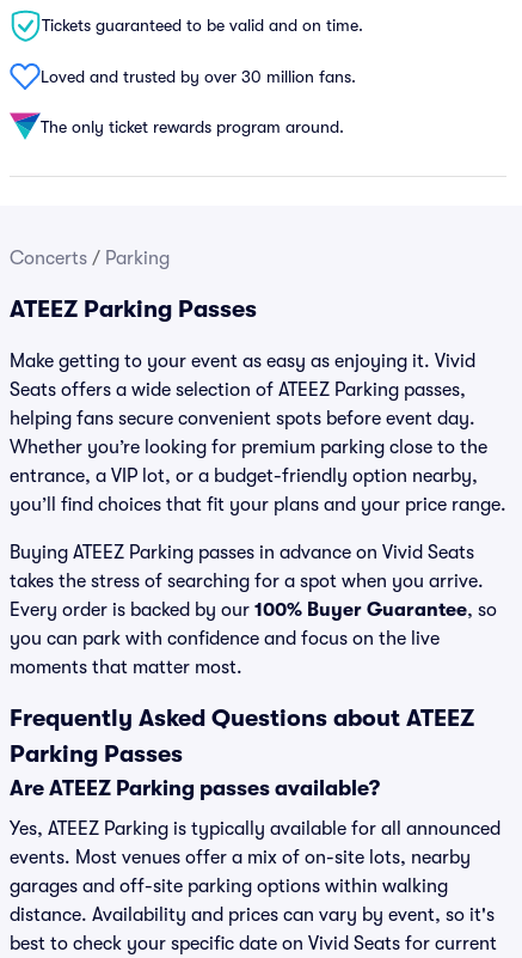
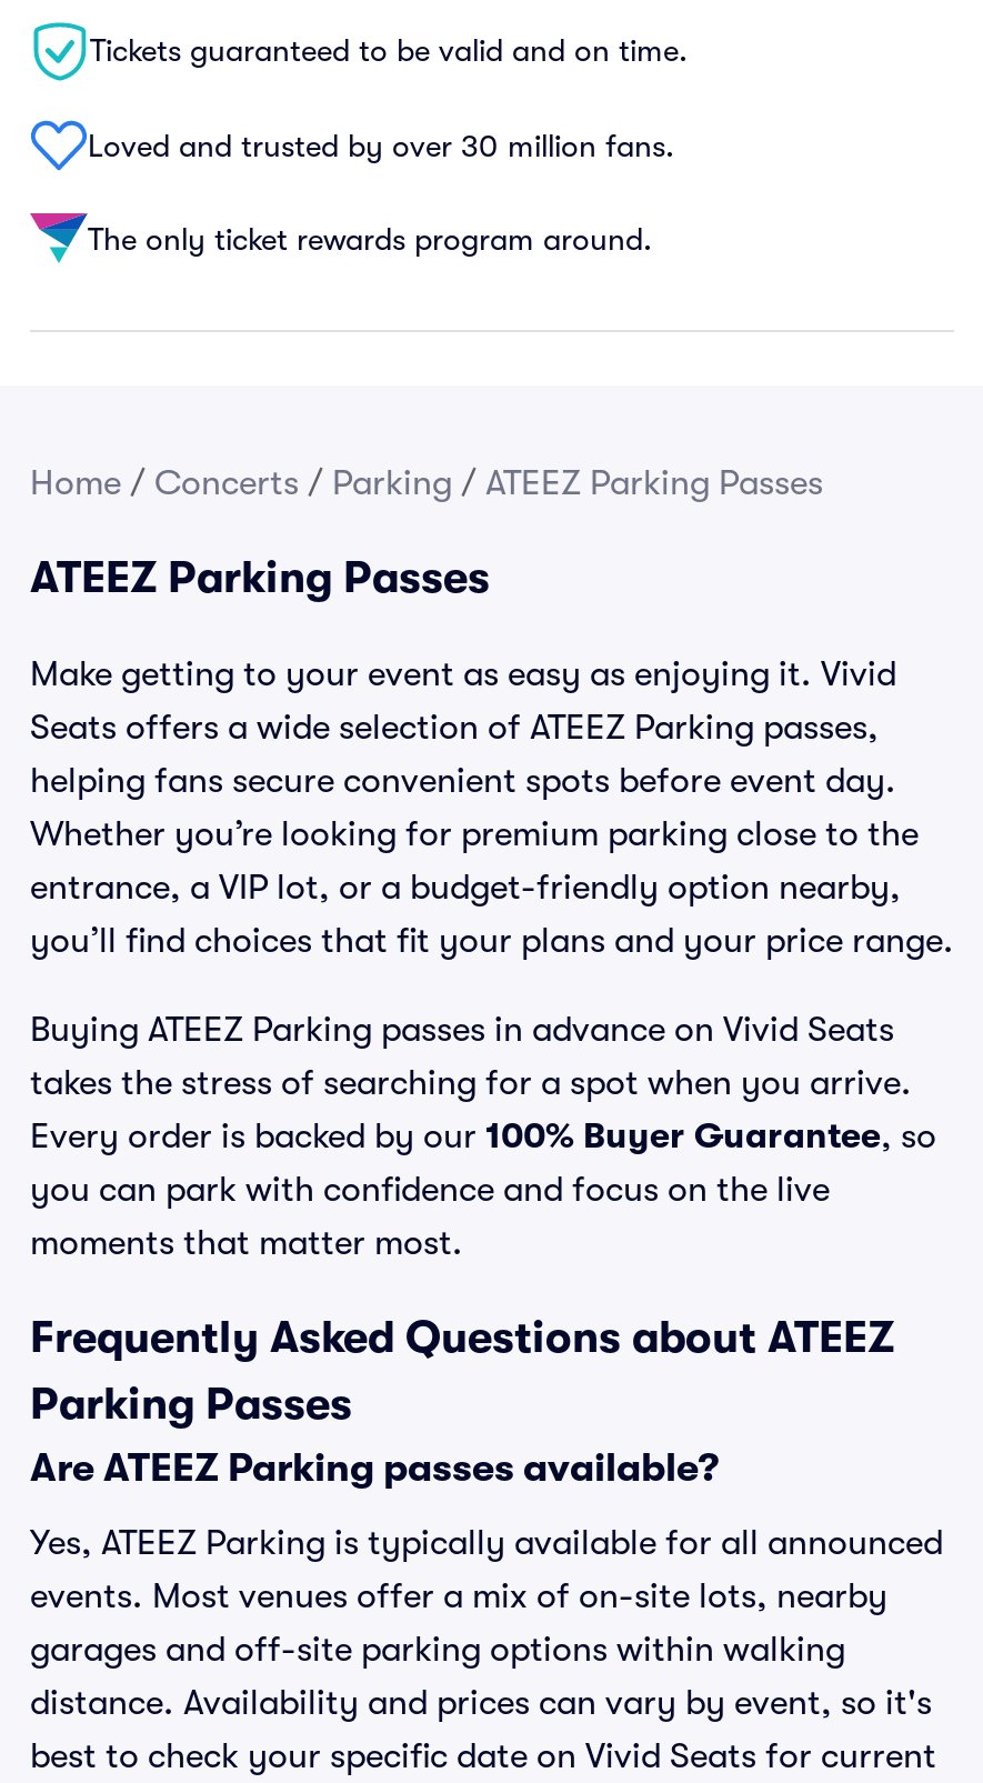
[10,248,170,269] Concerts / Parking -> [30,463,823,503] Home / Concerts / Parking / ATEEZ Parking Passes

